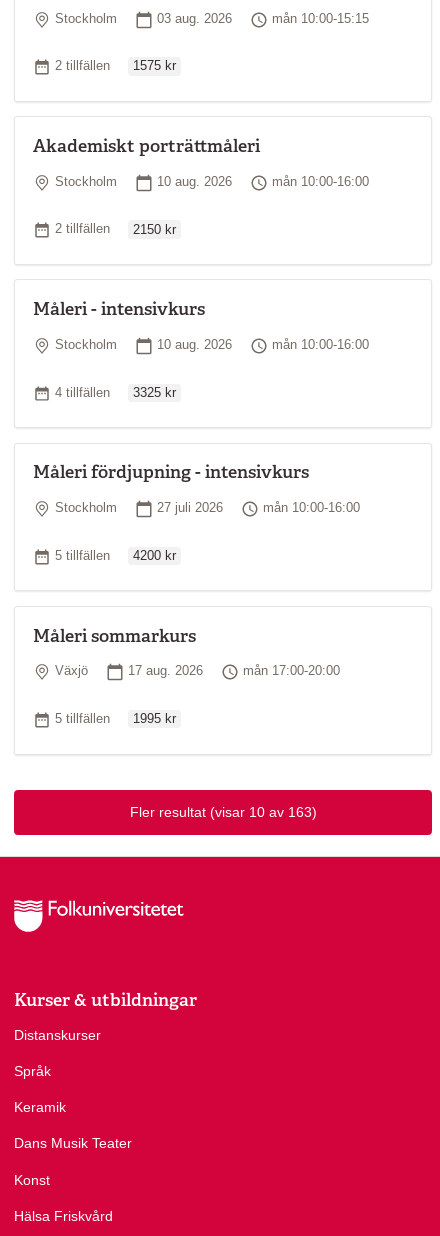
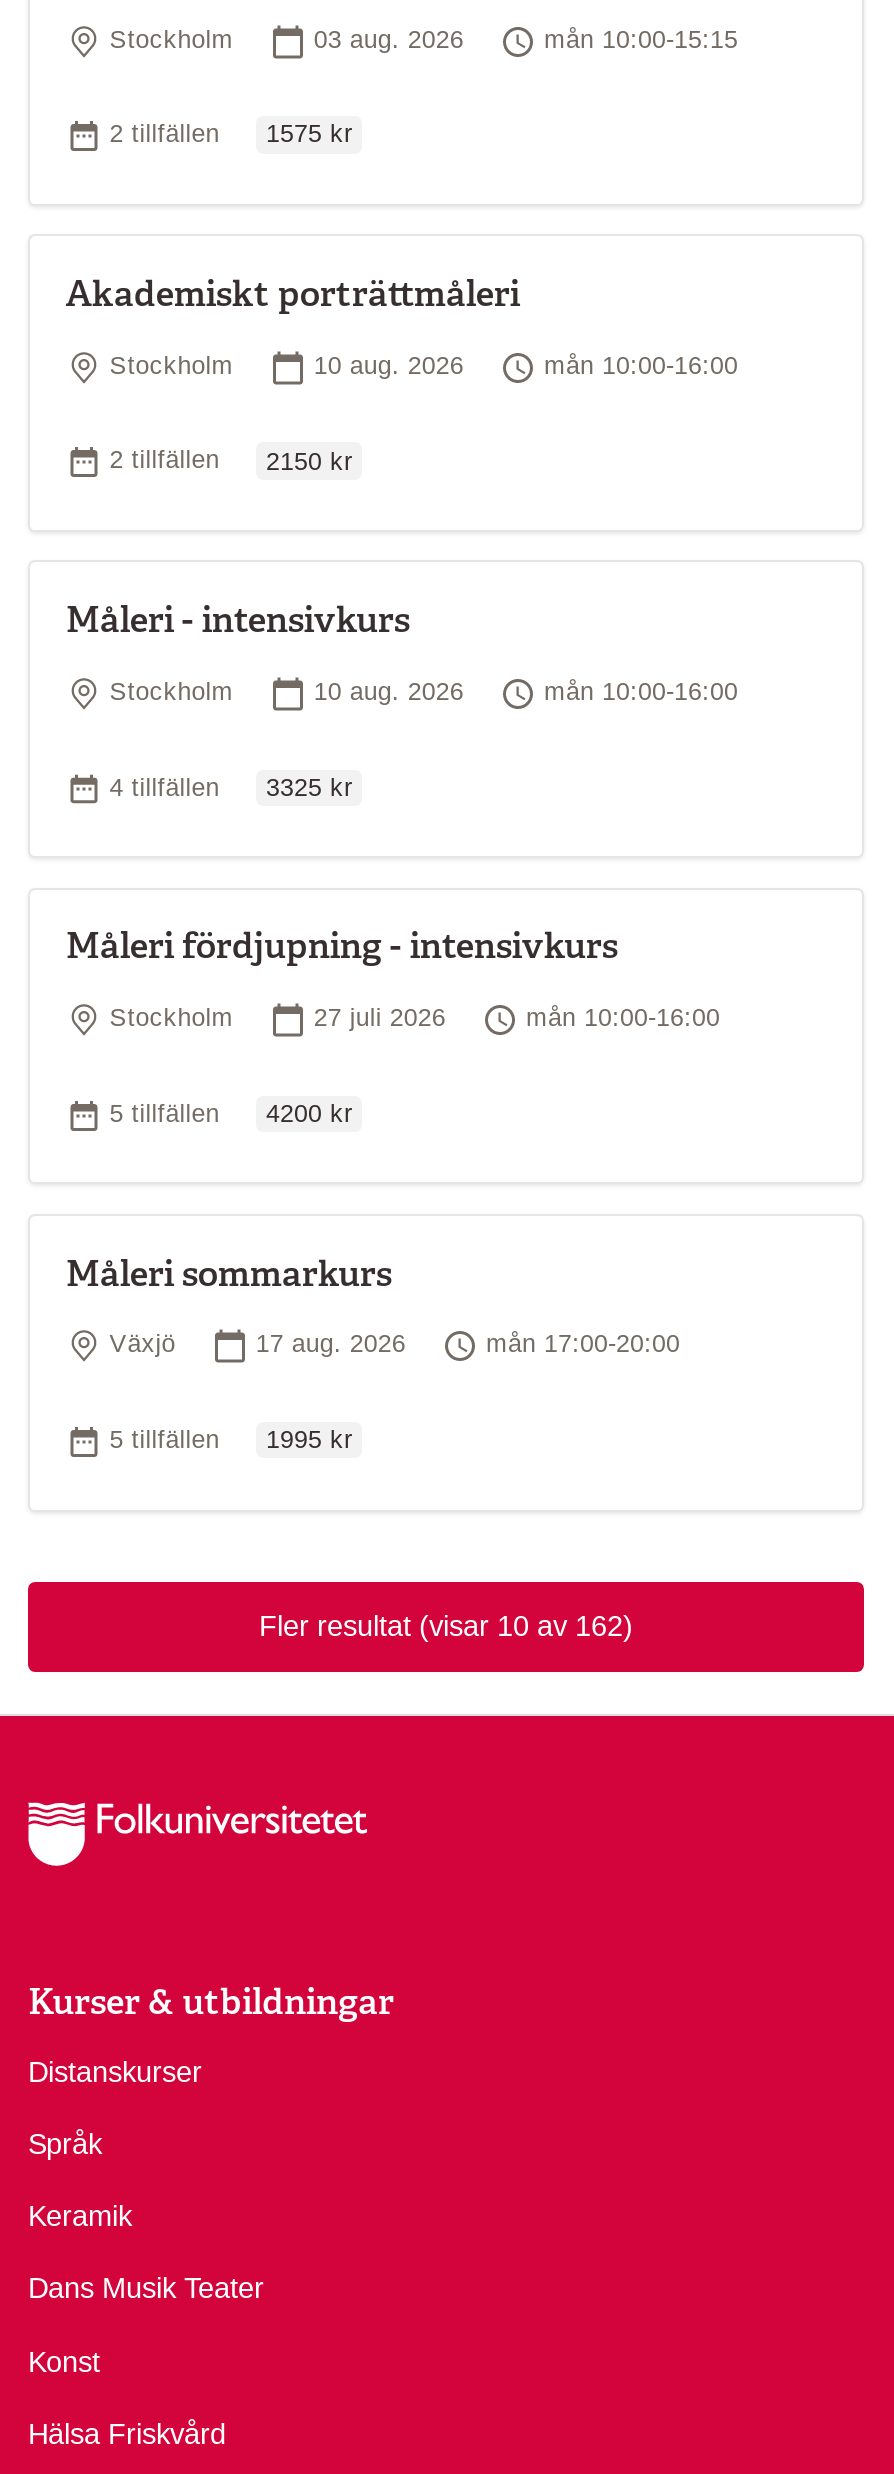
[129,804,316,820] Fler resultat (visar 10 av 163) -> [259,1610,633,1642] Fler resultat (visar 10 av 162)

